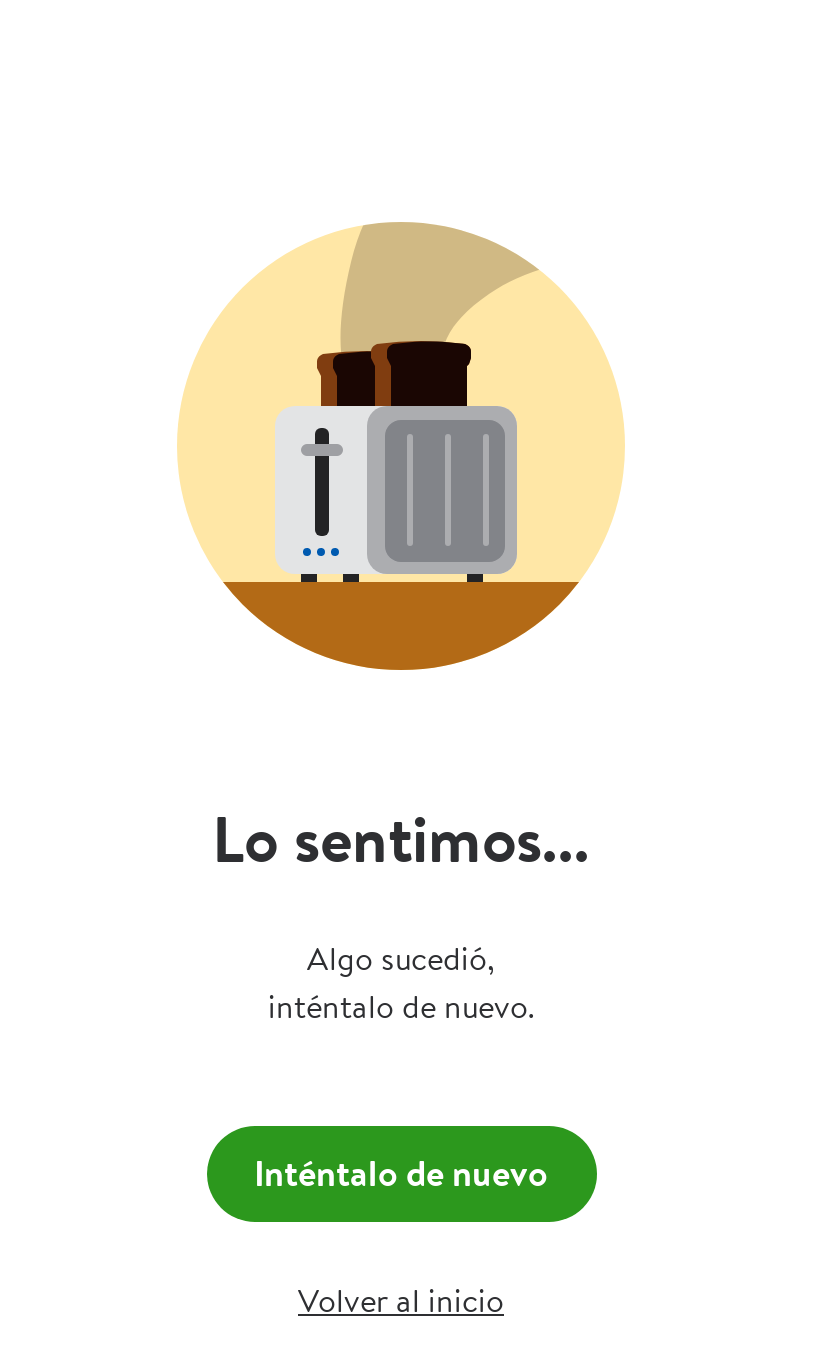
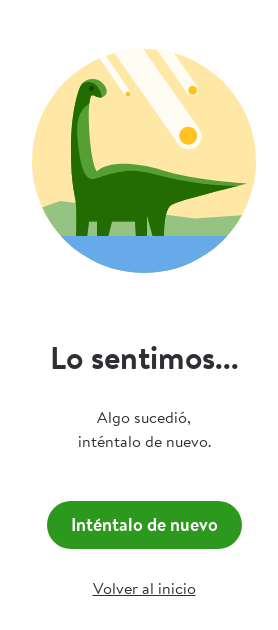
[199,222,601,672] [image] -> [42,50,246,274] [image]

